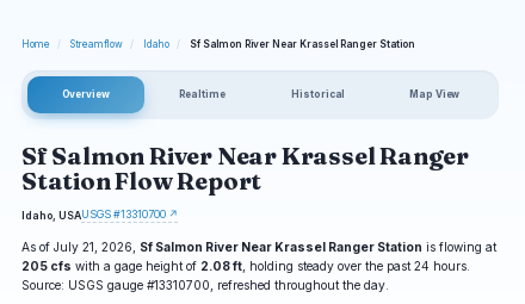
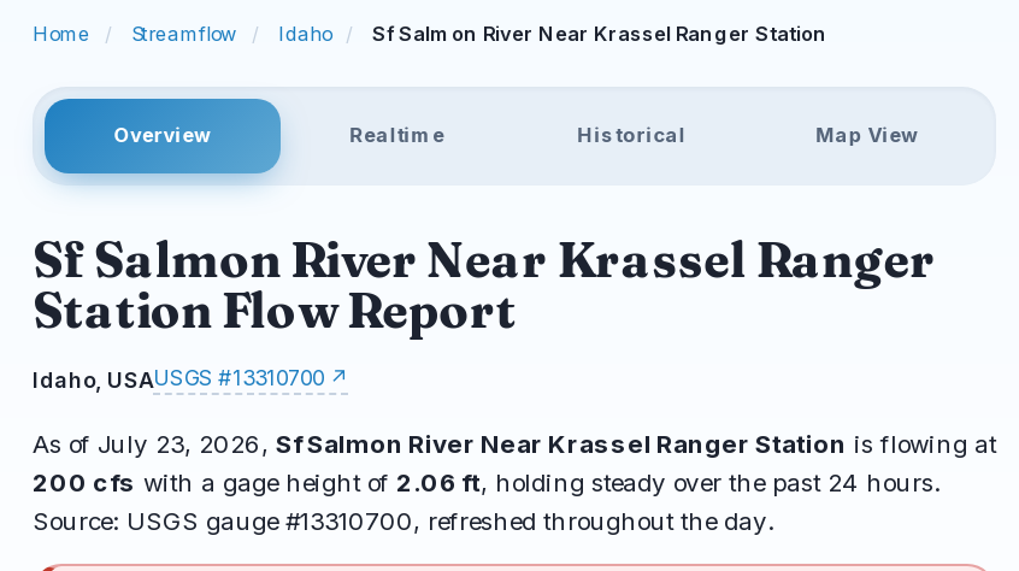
[21,240,496,254] As of July 21, 2026, Sf Salmon River Near Krassel Ranger Station is flowing at -> [33,429,996,458] As of July 23, 2026, Sf Salmon River Near Krassel Ranger Station is flowing at
[21,259,470,273] 205 cfs with a gage height of 2.08 ft, holding steady over the past 24 hours. -> [33,467,941,496] 200 cfs with a gage height of 2.06 ft, holding steady over the past 24 hours.

